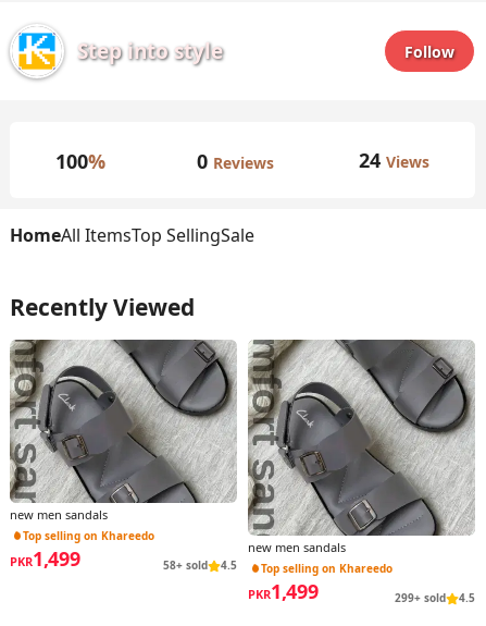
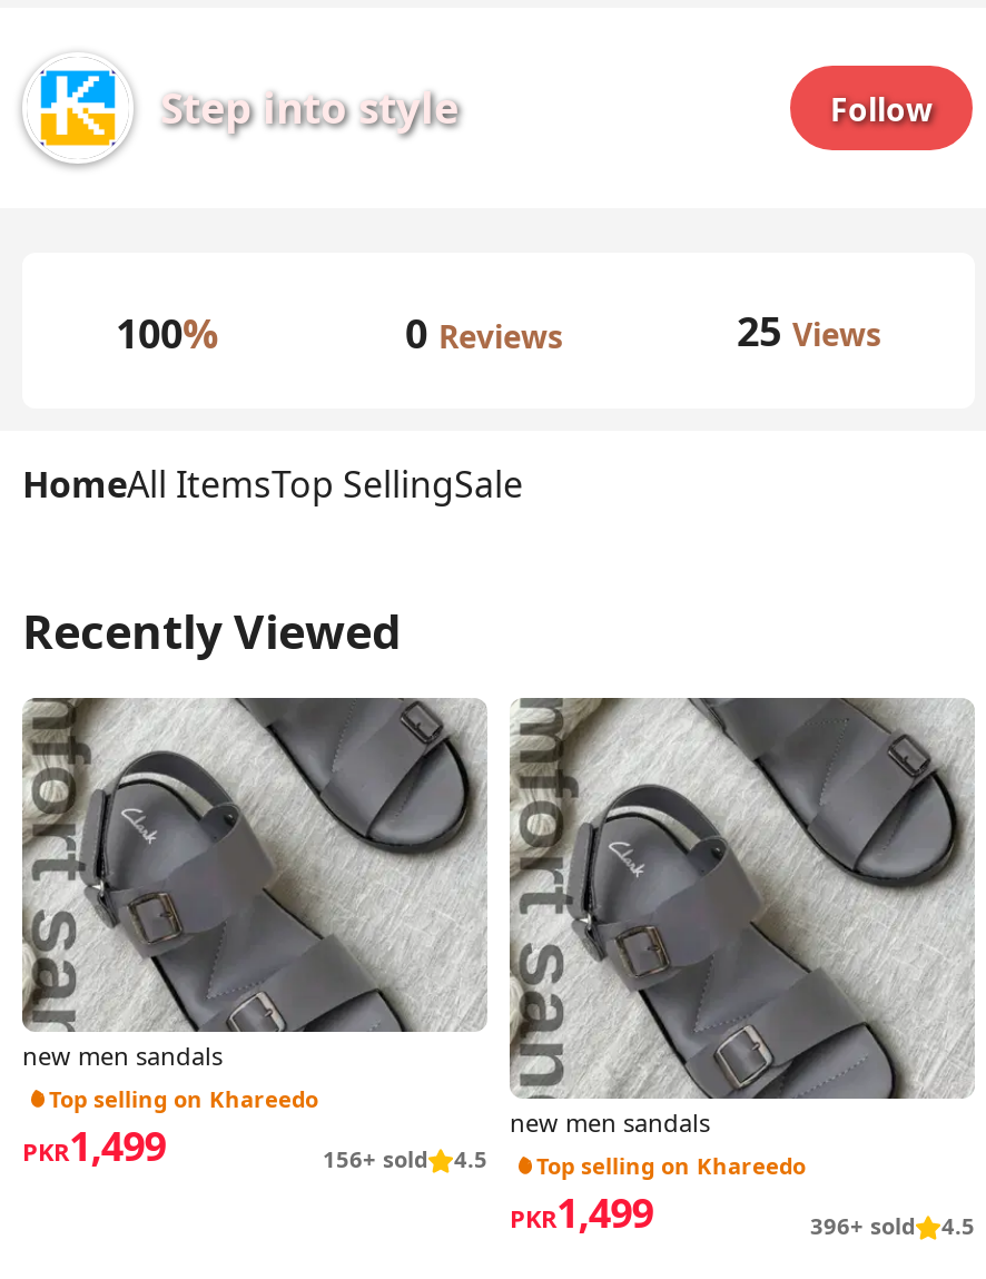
[359,147,429,173] 24 Views -> [737,304,881,357] 25 Views
[163,557,392,576] 58+ sold 4.5 Top selling on Khareedo -> [323,1143,806,1181] 156+ sold 4.5 Top selling on Khareedo
[395,590,475,605] 299+ sold 4.5 -> [810,1210,975,1241] 396+ sold 4.5

